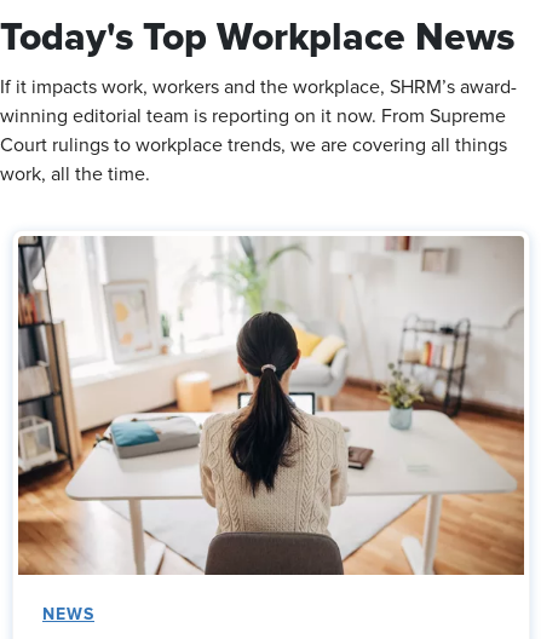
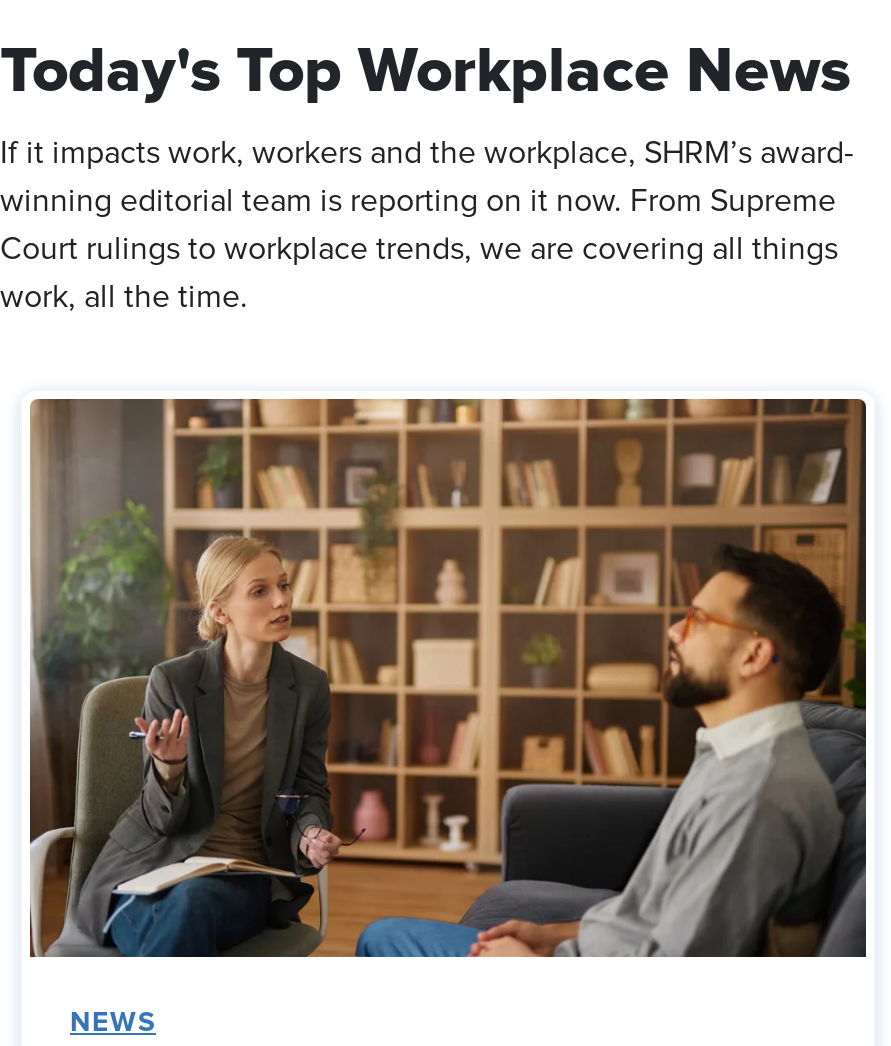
[17,236,525,576] [image] -> [28,397,868,959] [image]

